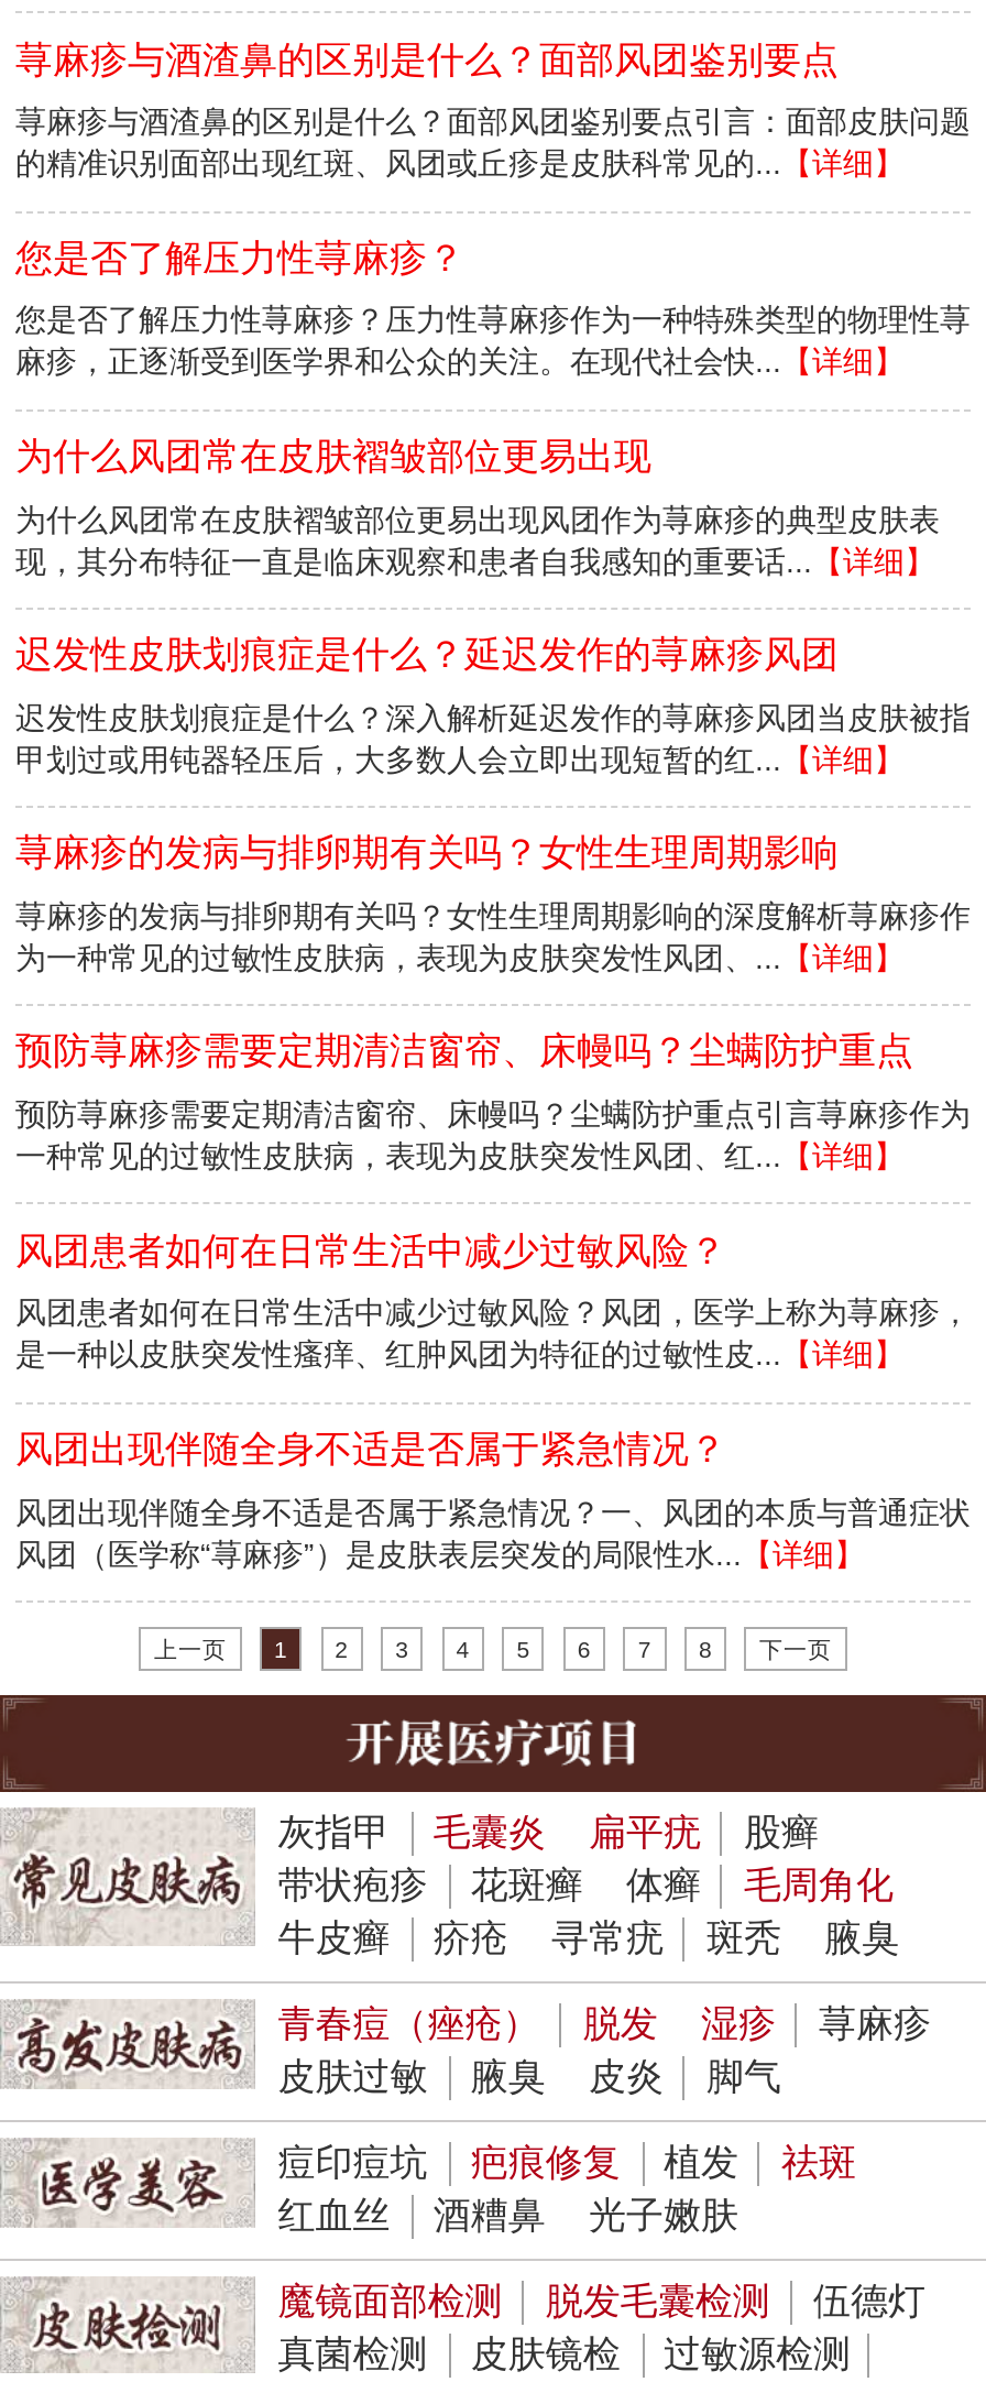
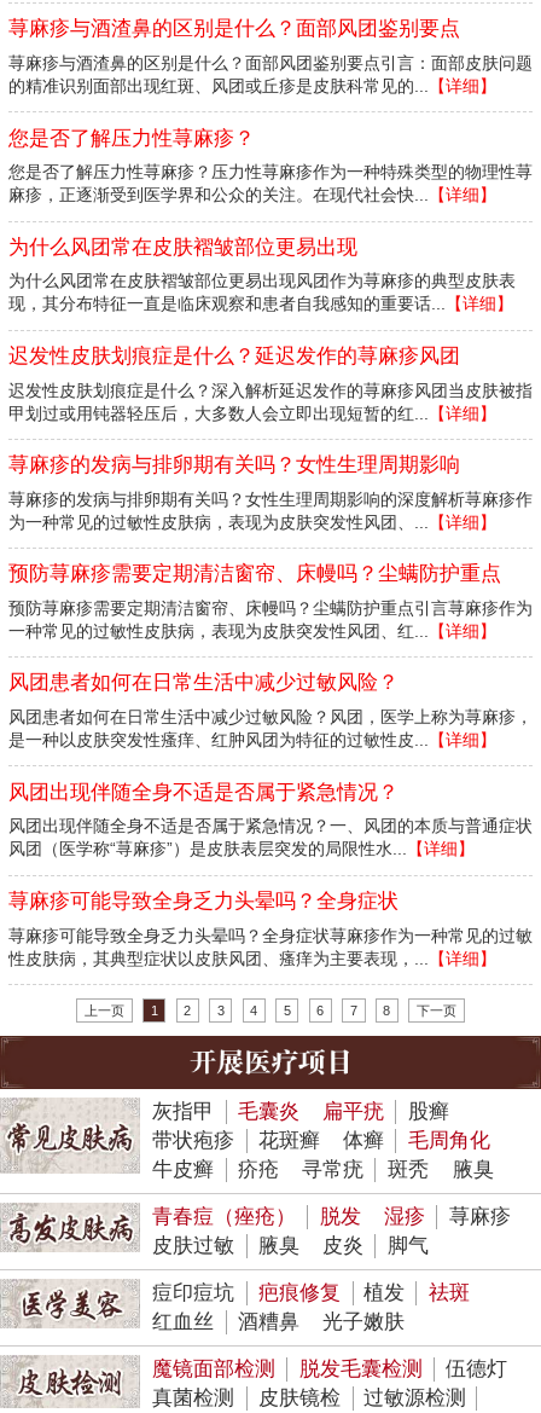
none -> [8,889,533,968] 荨麻疹可能导致全身乏力头晕吗？全身症状 | 荨麻疹可能导致全身乏力头晕吗？全身症状荨麻疹作为一种常见的过敏 | 性皮肤病，其典型症状以皮肤风团、瘙痒为主要表现，...【详细】

